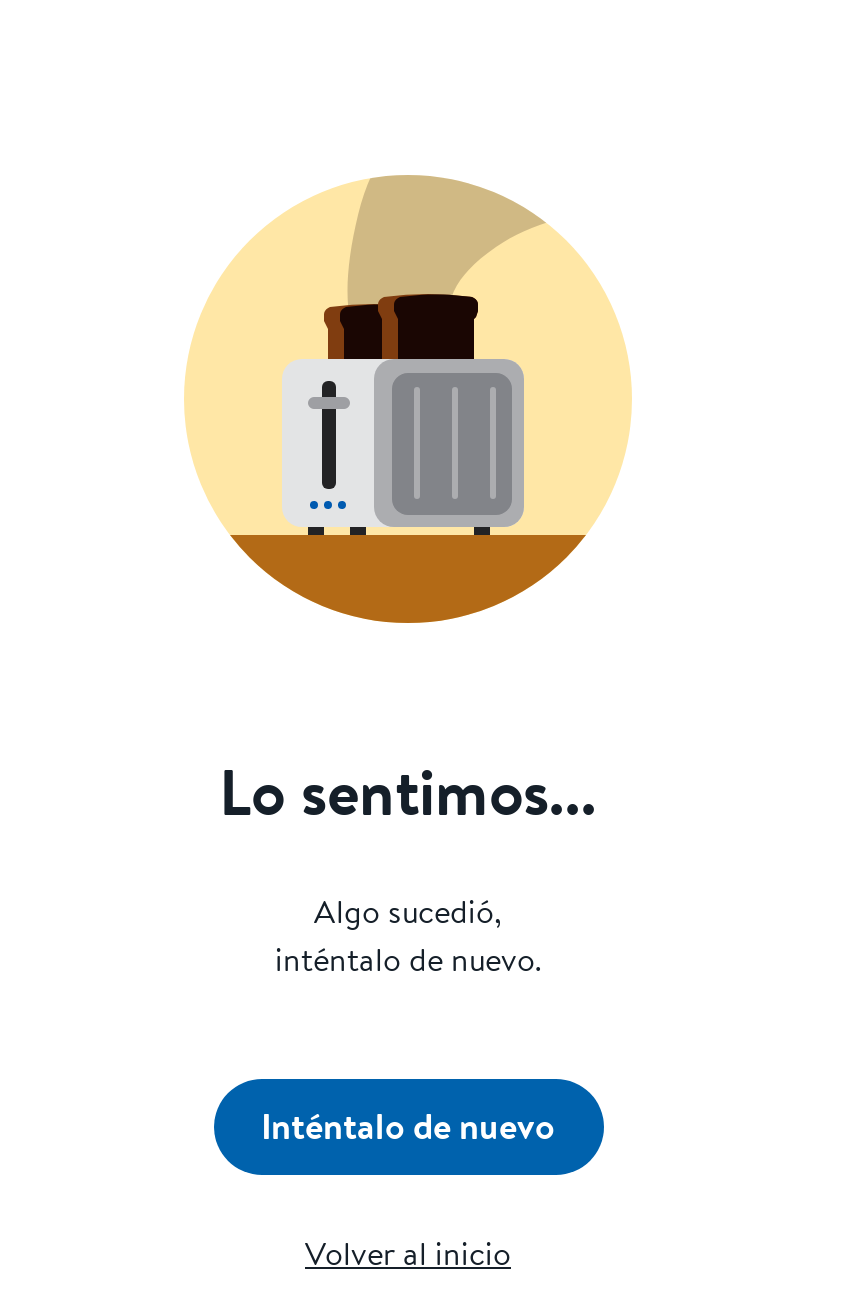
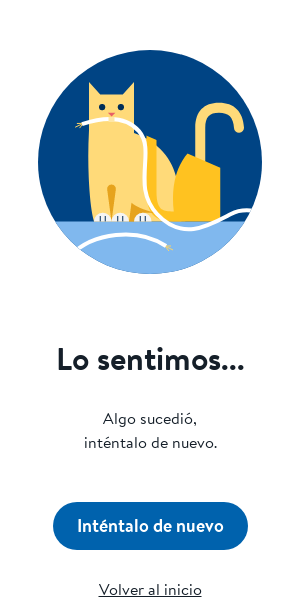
[184,175,632,625] [image] -> [37,49,263,275] [image]

